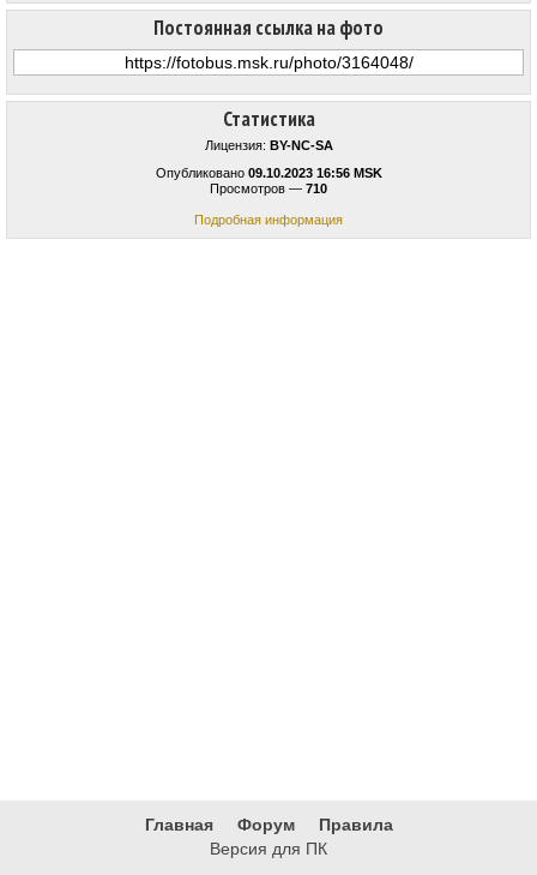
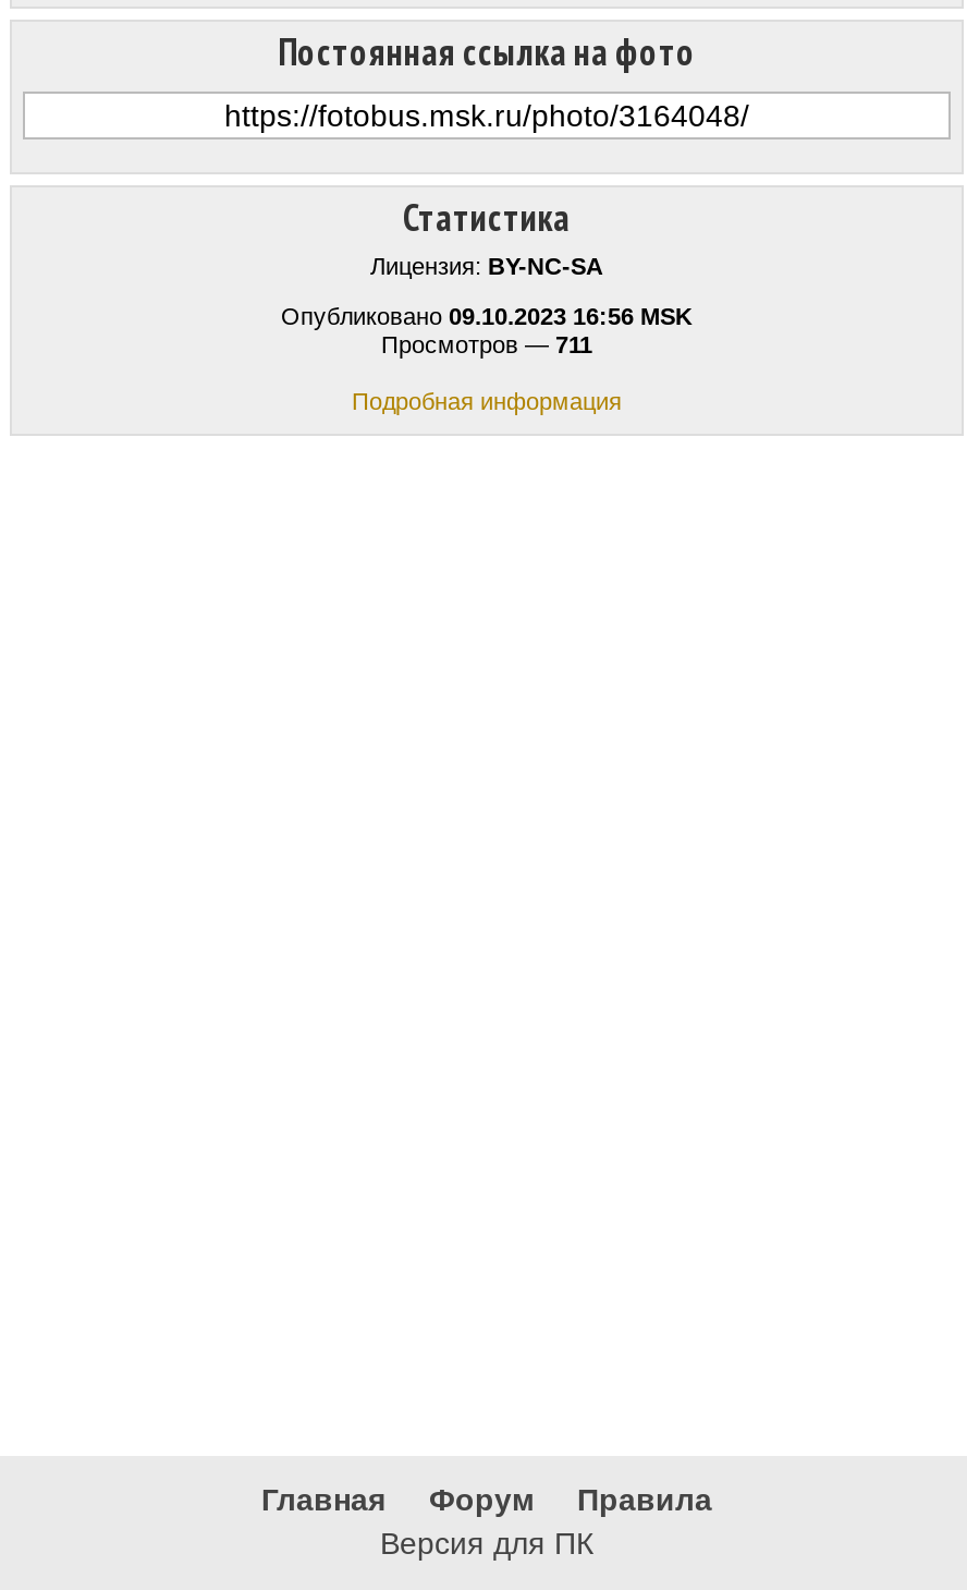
[210,181,327,196] Просмотров — 710 -> [381,332,592,358] Просмотров — 711

